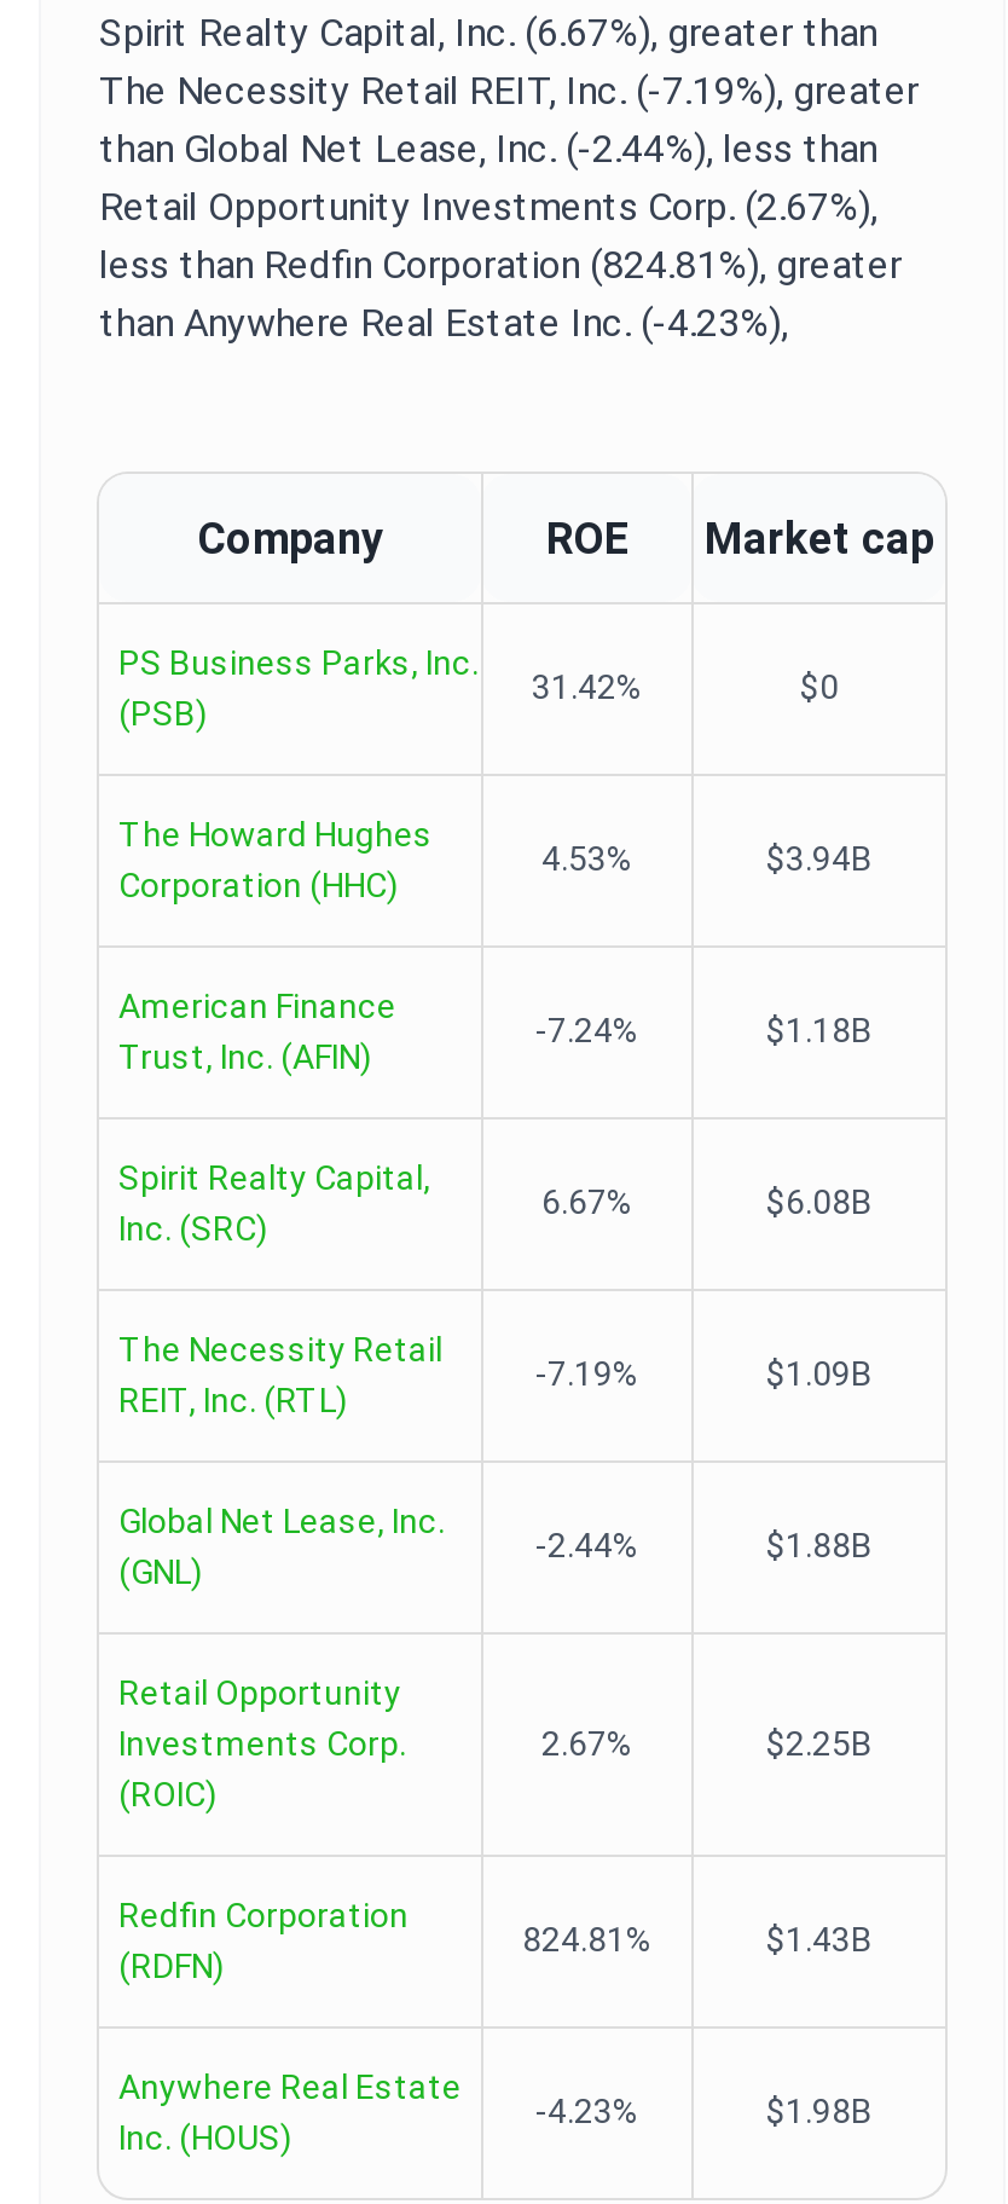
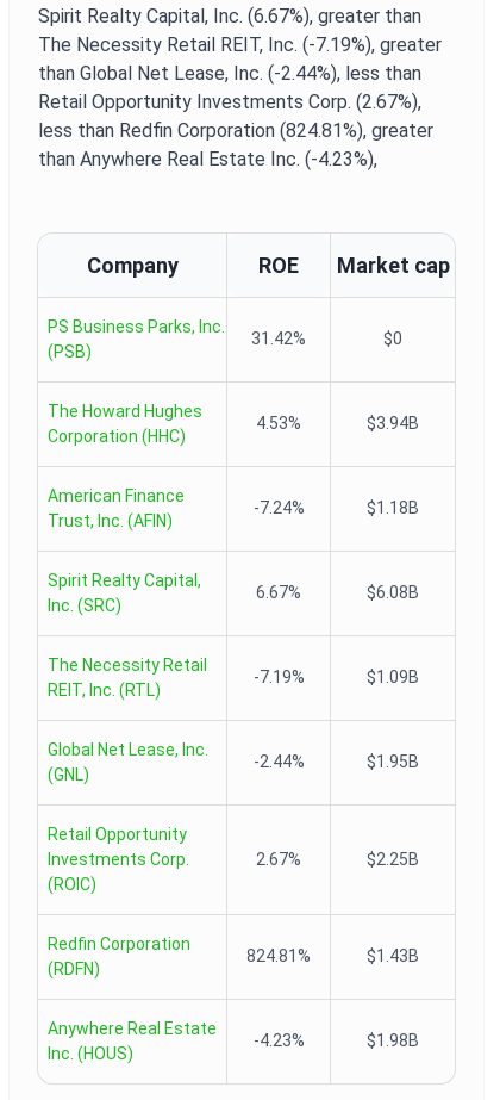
[766,1526,873,1564] $1.88B -> [367,752,419,771] $1.95B

